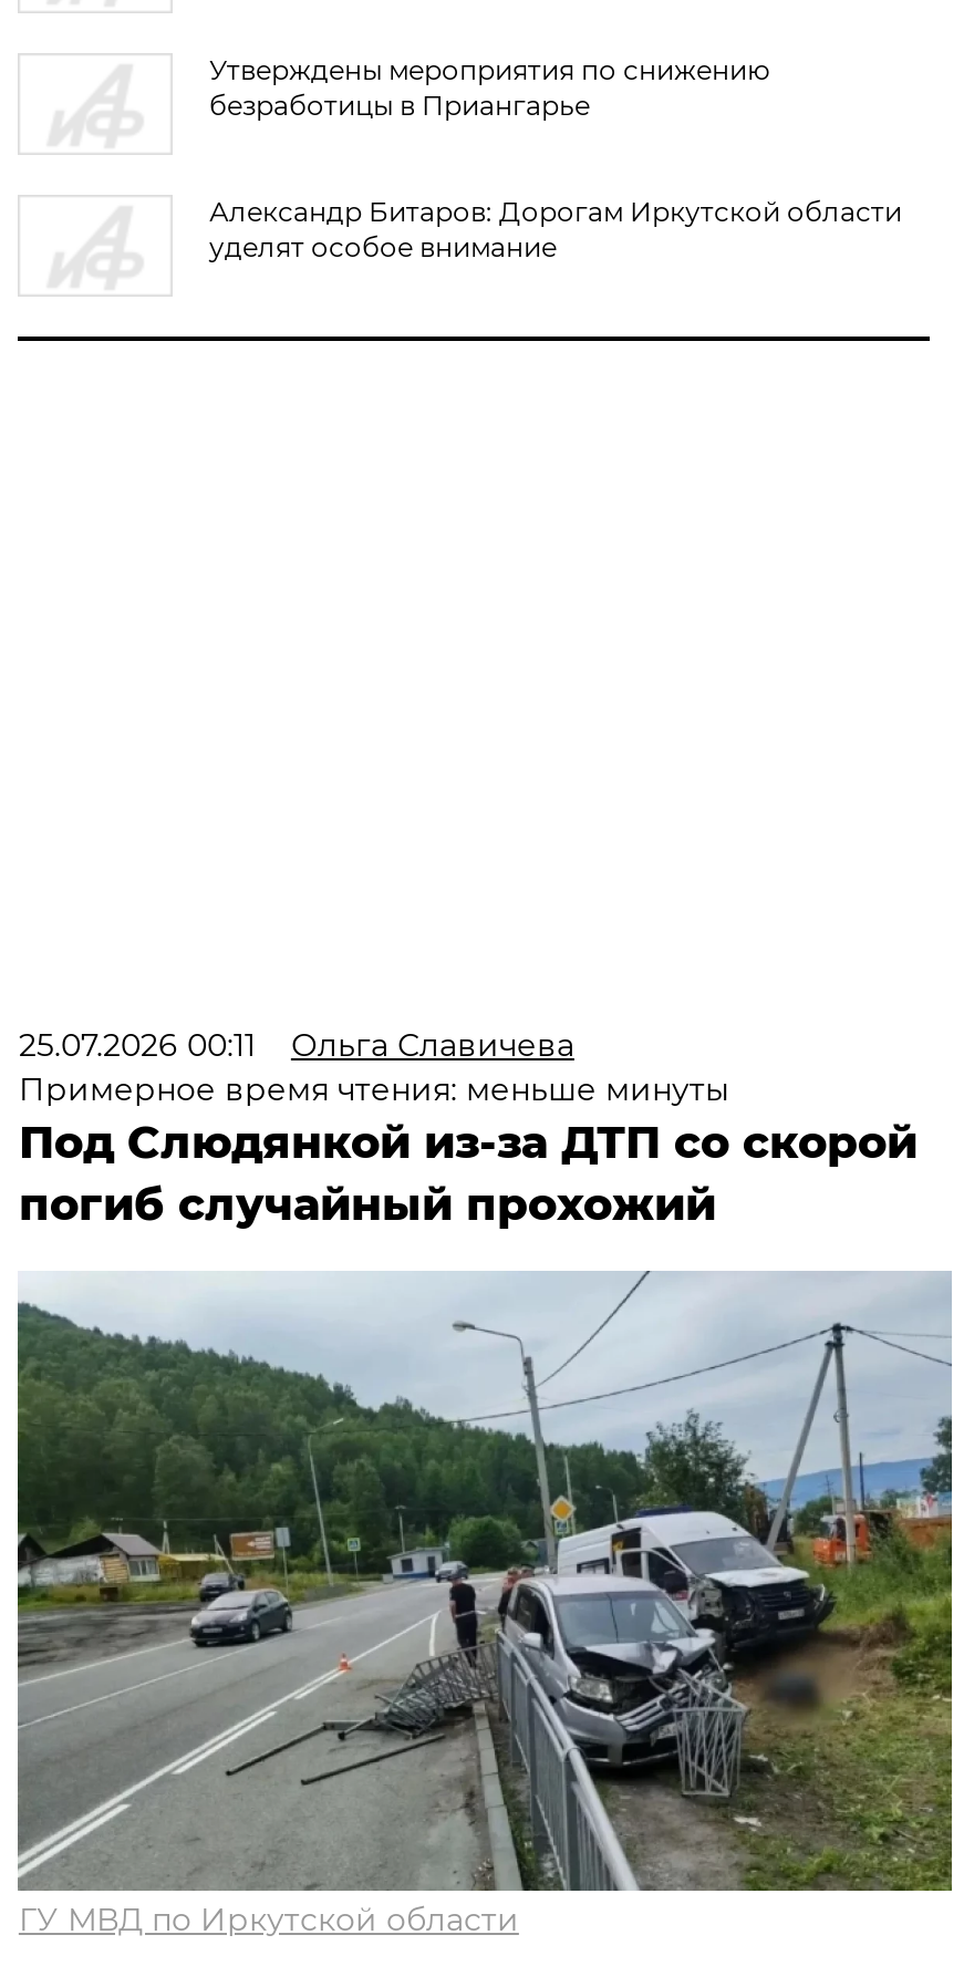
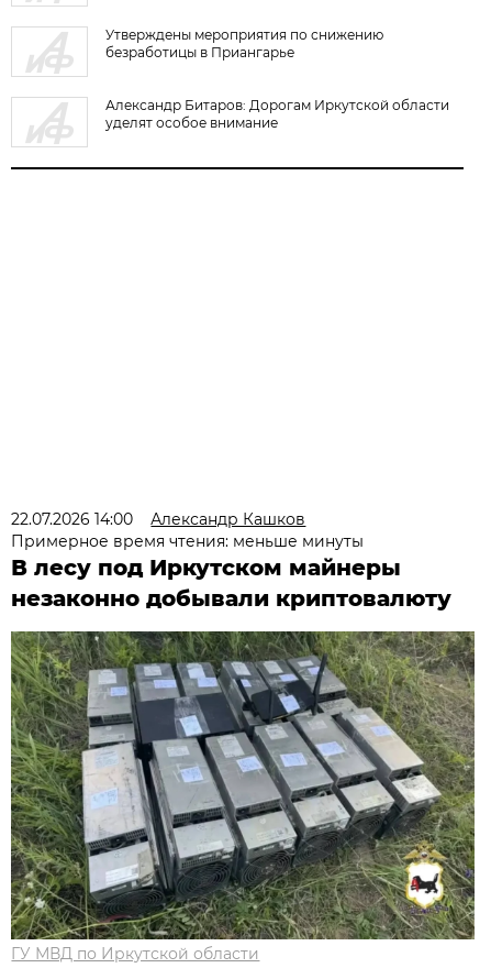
[19,1025,574,1065] 25.07.2026 00:11 | Ольга Славичева -> [11,509,306,529] 22.07.2026 14:00 | Александр Кашков
[19,1116,917,1231] Под Слюдянкой из-за ДТП со скорой | погиб случайный прохожий -> [11,554,452,612] В лесу под Иркутском майнеры | незаконно добывали криптовалюту
[18,1271,952,1893] [image] -> [10,630,475,941] [image]

